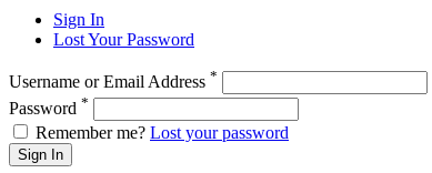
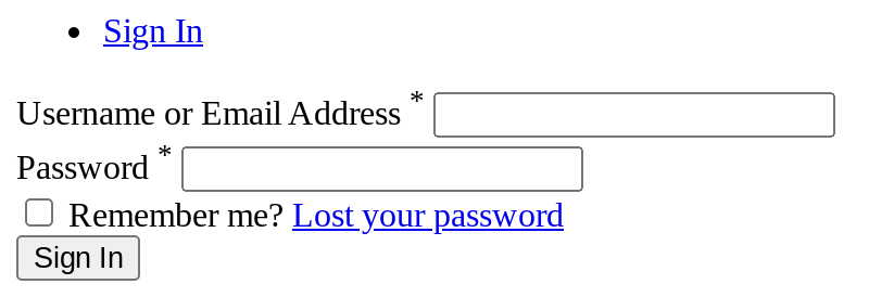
[53,30,194,49] Lost Your Password -> none

